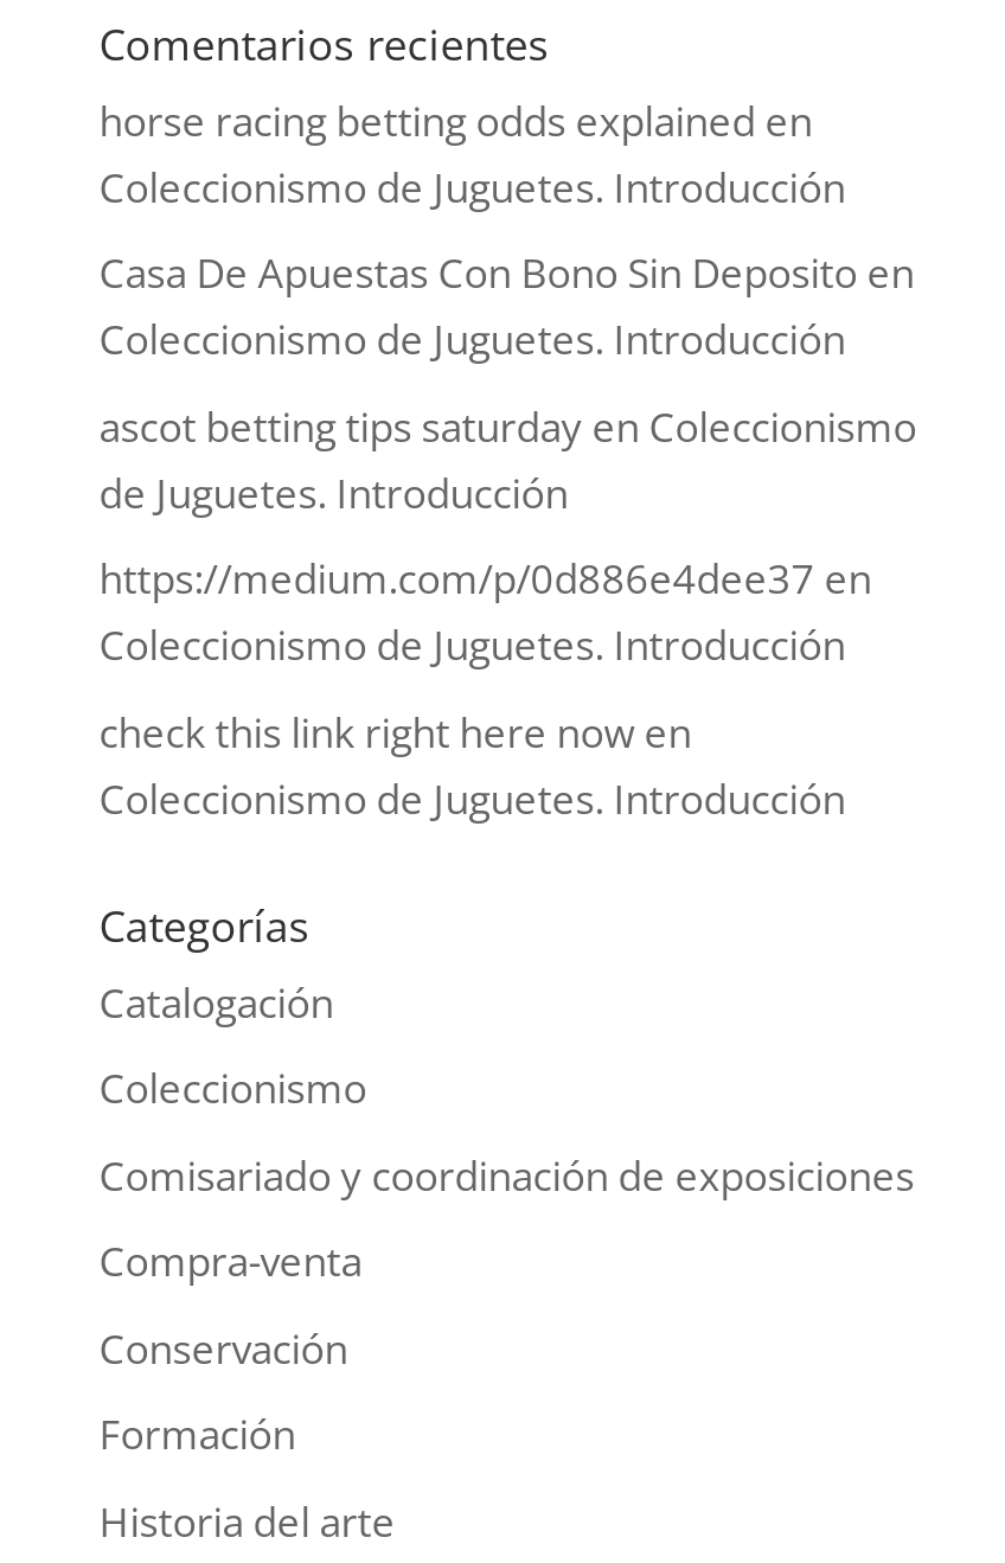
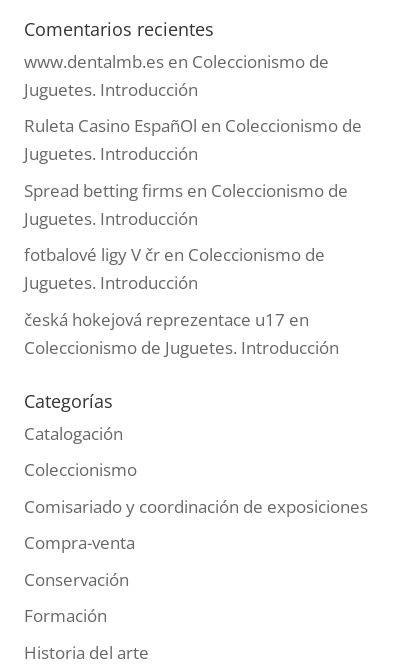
[99,94,846,214] horse racing betting odds explained en | Coleccionismo de Juguetes. Introducción -> [24,50,329,101] www.dentalmb.es en Coleccionismo de | Juguetes. Introducción
[99,246,914,367] Casa De Apuestas Con Bono Sin Deposito en | Coleccionismo de Juguetes. Introducción -> [24,114,362,165] Ruleta Casino EspañOl en Coleccionismo de | Juguetes. Introducción
[99,399,917,520] ascot betting tips saturday en Coleccionismo | de Juguetes. Introducción -> [24,179,348,230] Spread betting firms en Coleccionismo de | Juguetes. Introducción
[99,552,872,673] https://medium.com/p/0d886e4dee37 en | Coleccionismo de Juguetes. Introducción -> [24,243,325,294] fotbalové ligy V čr en Coleccionismo de | Juguetes. Introducción
[99,705,692,760] check this link right here now en -> [24,308,309,331] česká hokejová reprezentace u17 en

